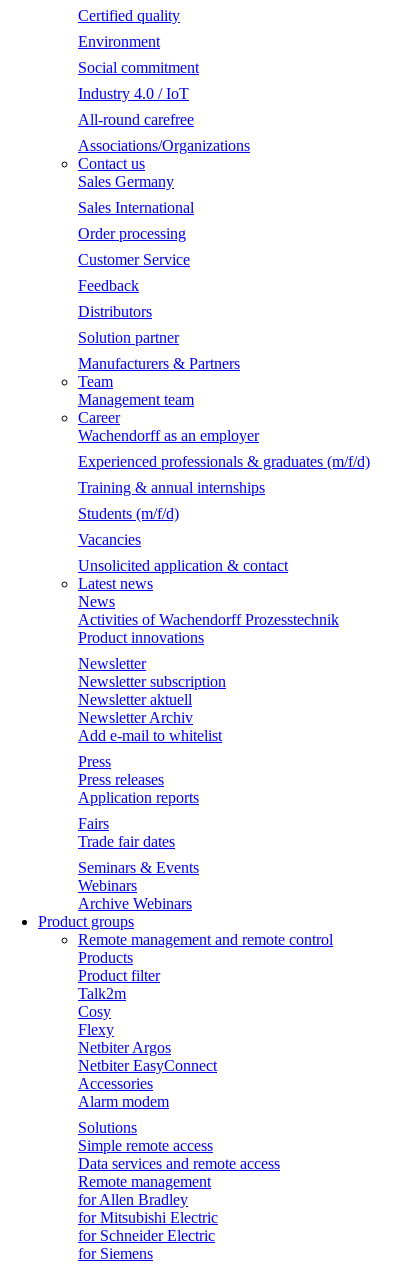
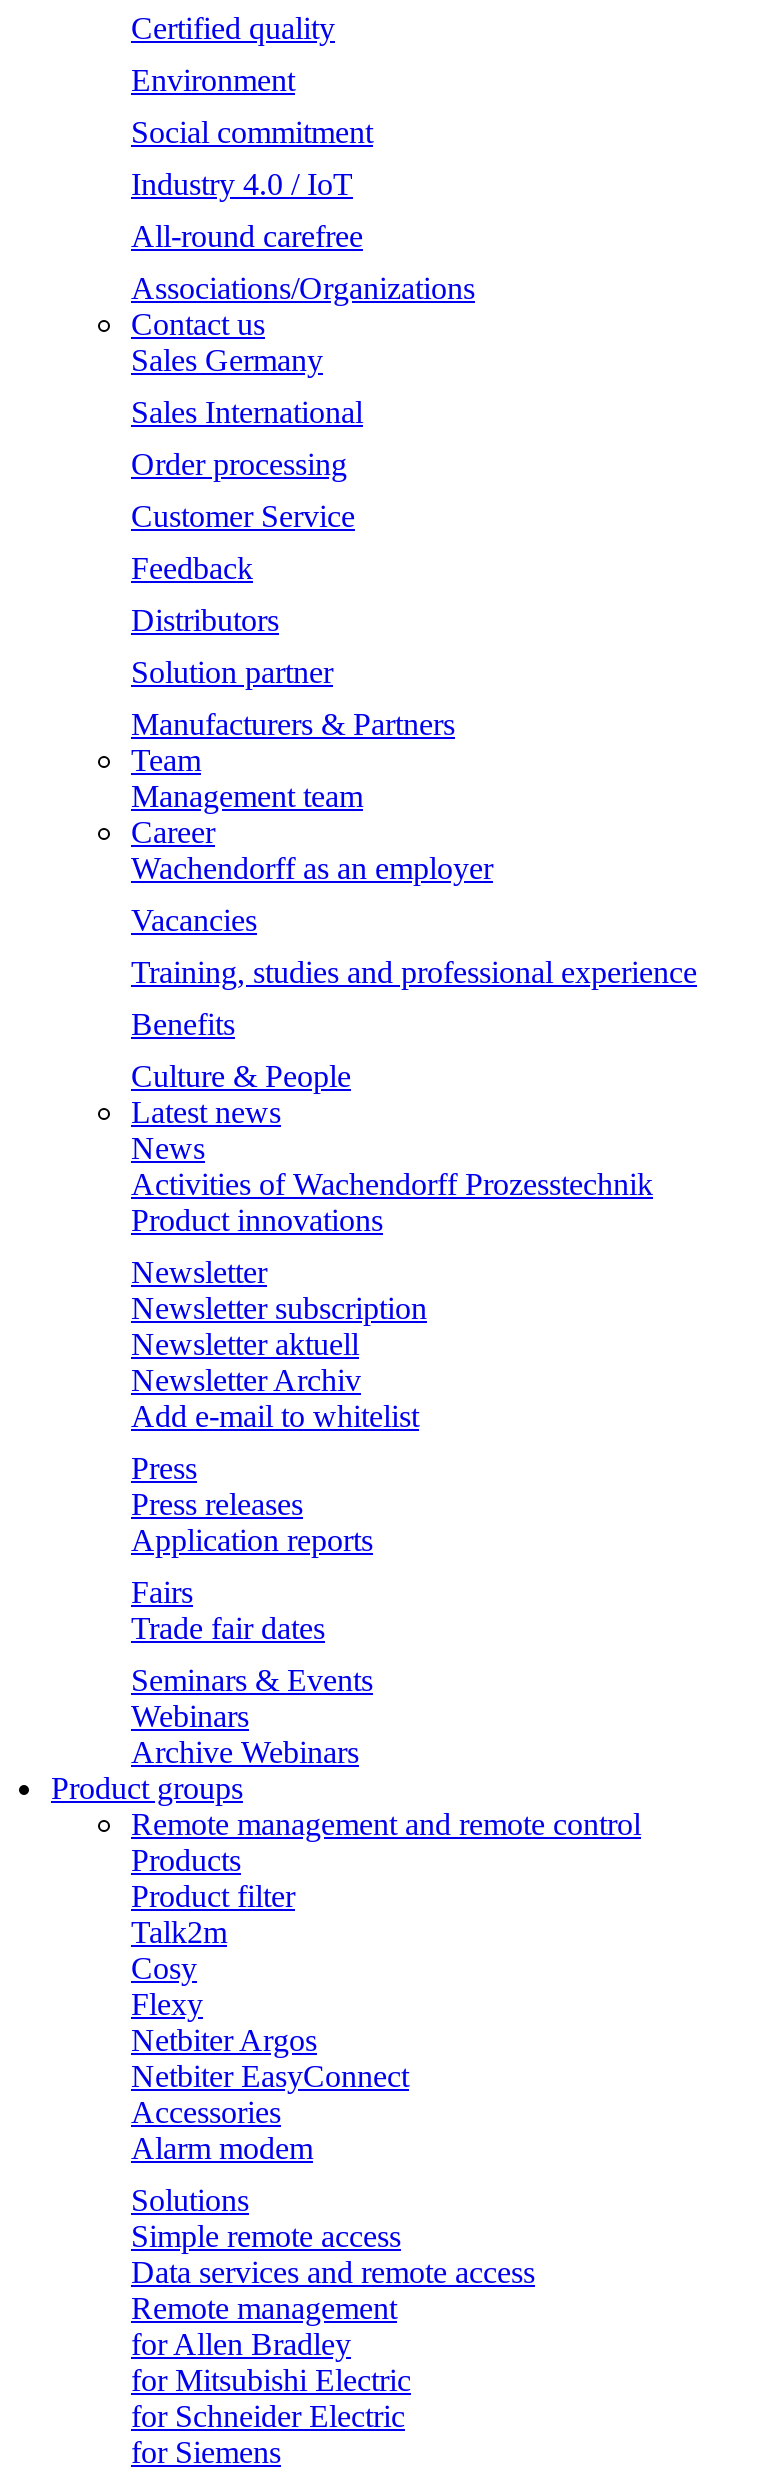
[78,453,370,522] Experienced professionals & graduates (m/f/d) | Training & annual internships | Students (m/f/d) -> none
moved [78,531,141,548] -> [131,903,257,937]: Vacancies
[78,557,288,574] Unsolicited application & contact -> [131,955,697,1093] Training, studies and professional experience | Benefits | Culture & People

